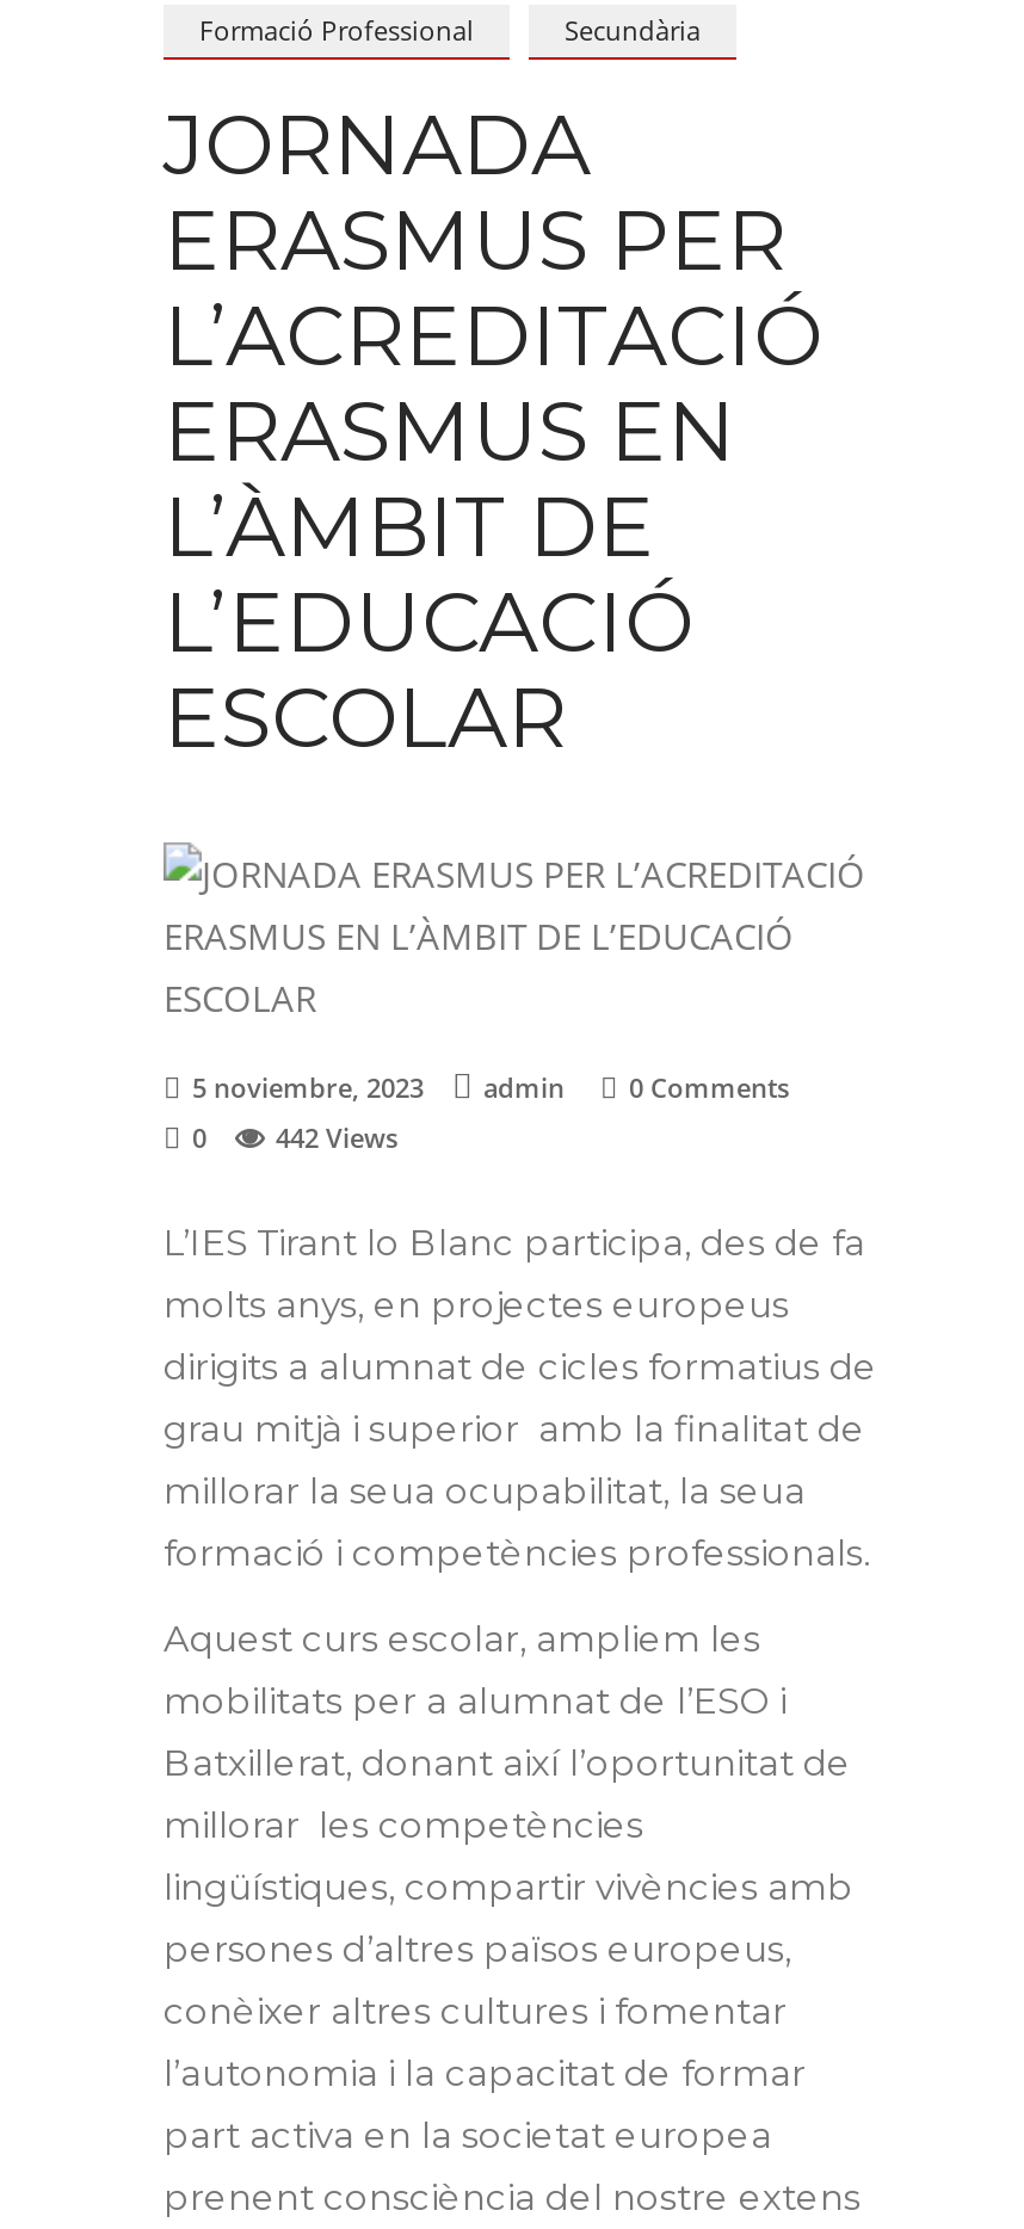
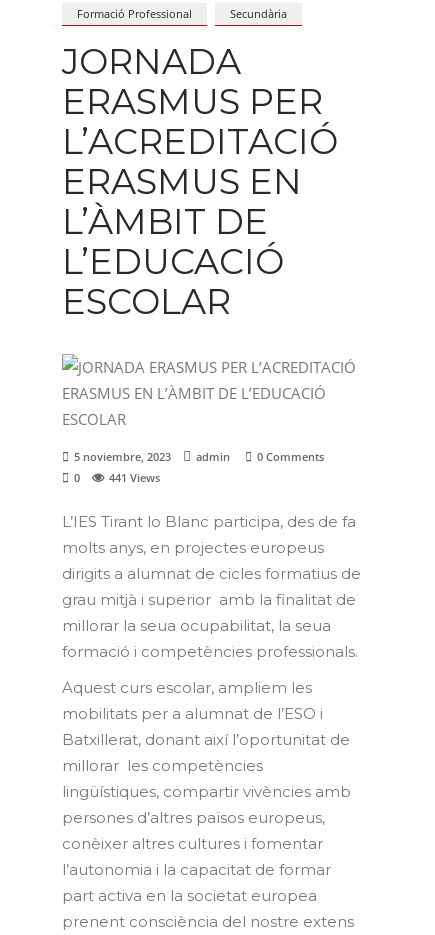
[192,1119,397,1155] 0 442 Views -> [74,470,160,485] 0 441 Views

